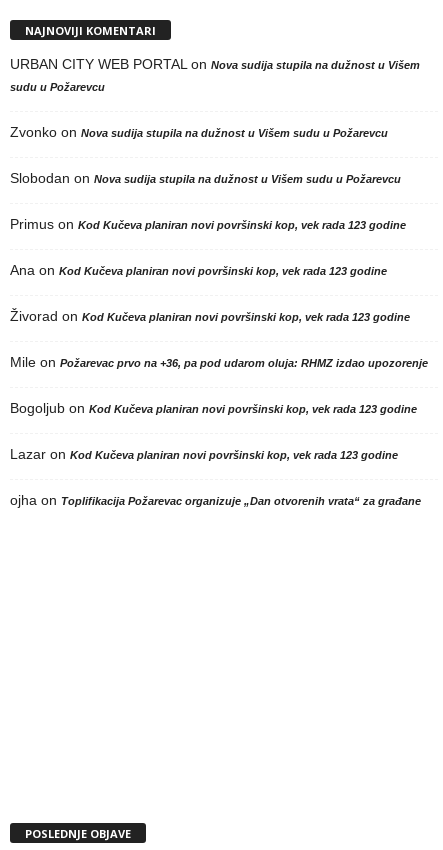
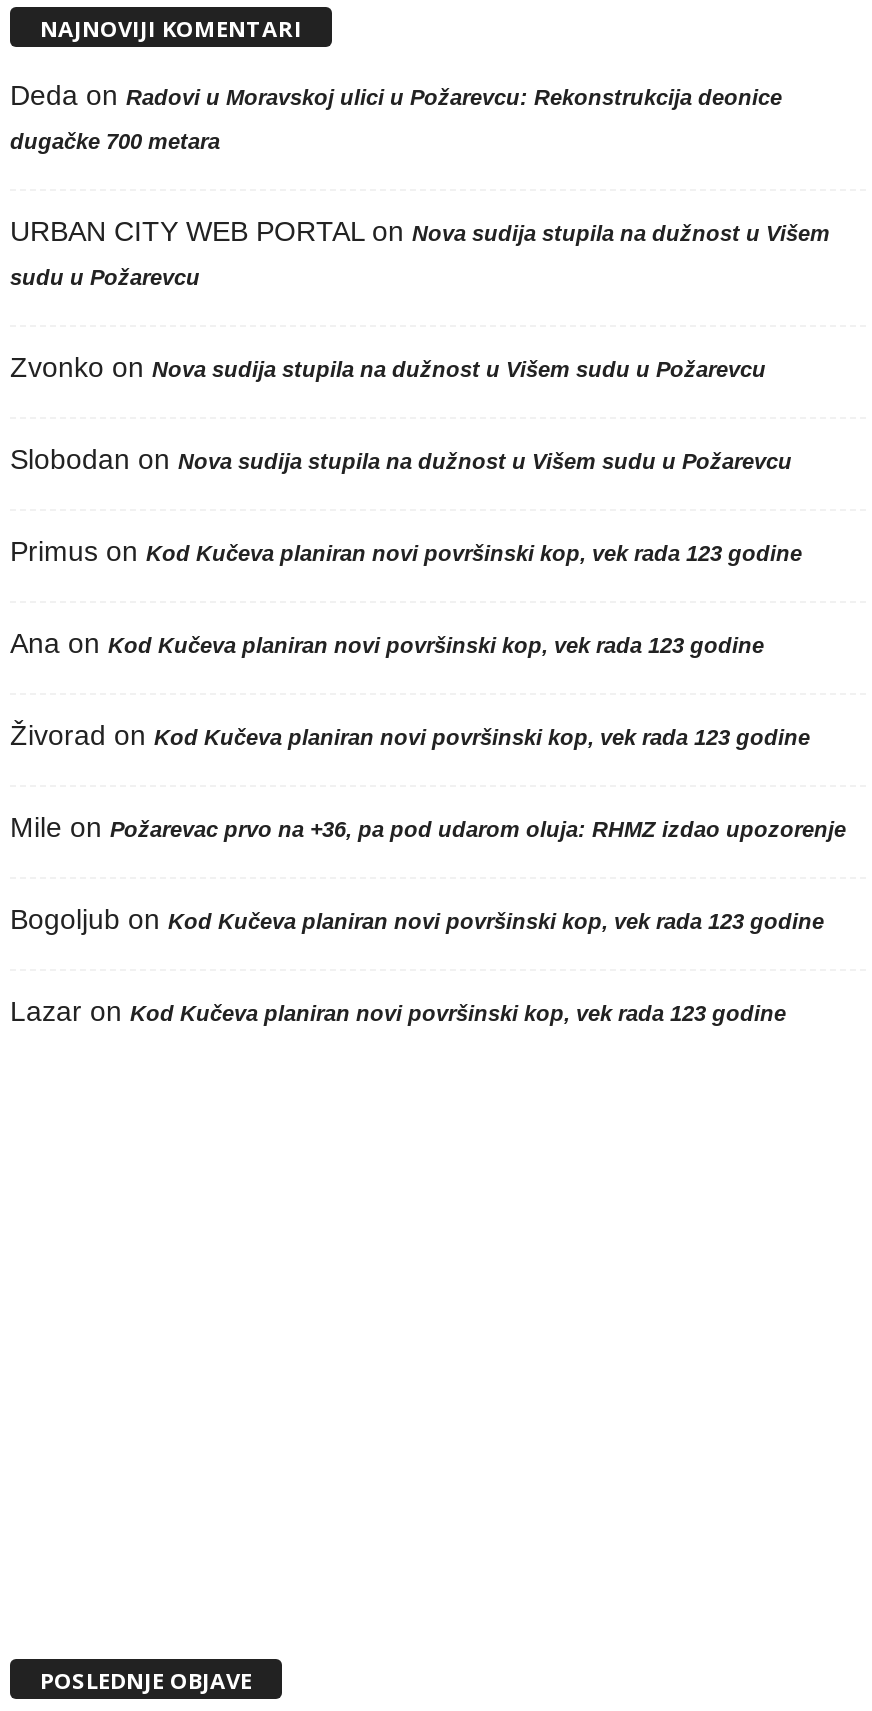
none -> [10,80,782,154] Deda on Radovi u Moravskoj ulici u Požarevcu: Rekonstrukcija deonice | dugačke 700 metara
moved [10,56,428,462] -> [10,216,846,1028]: URBAN CITY WEB PORTAL on Nova sudija stupila na dužnost u Višem | sudu u Požarevcu | Zvonko on Nova sudija stupila na dužnost u Višem sudu u Požarevcu | ... | Bogoljub on Kod Kučeva planiran novi površinski kop, vek rada 123 godine | Lazar on Kod Kučeva planiran novi površinski kop, vek rada 123 godine
[10,492,421,508] ojha on Toplifikacija Požarevac organizuje „Dan otvorenih vrata“ za građane -> none

